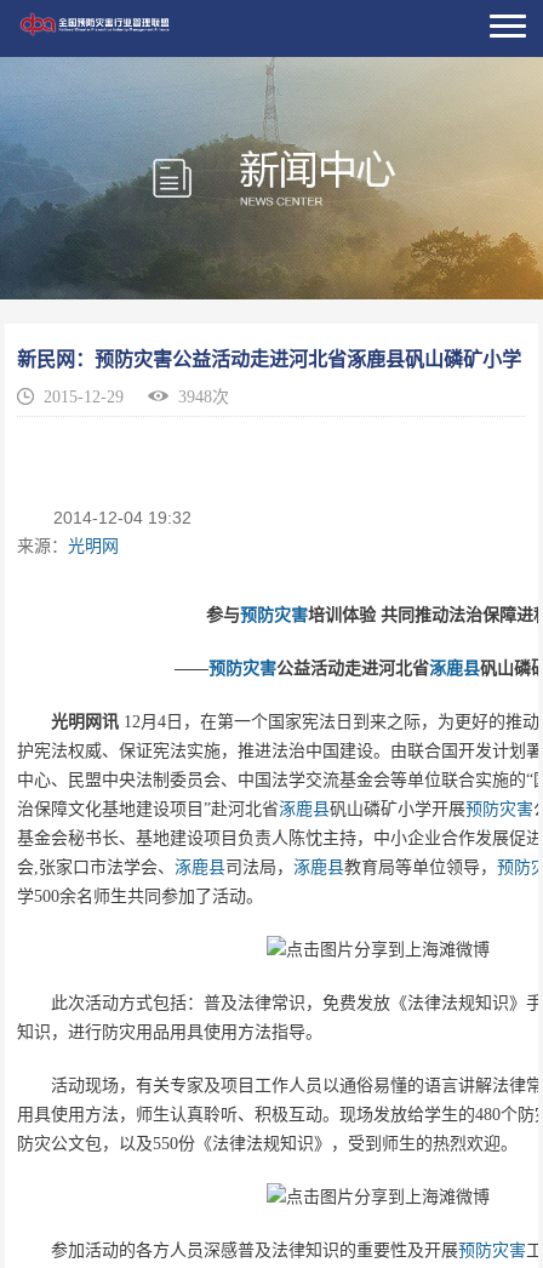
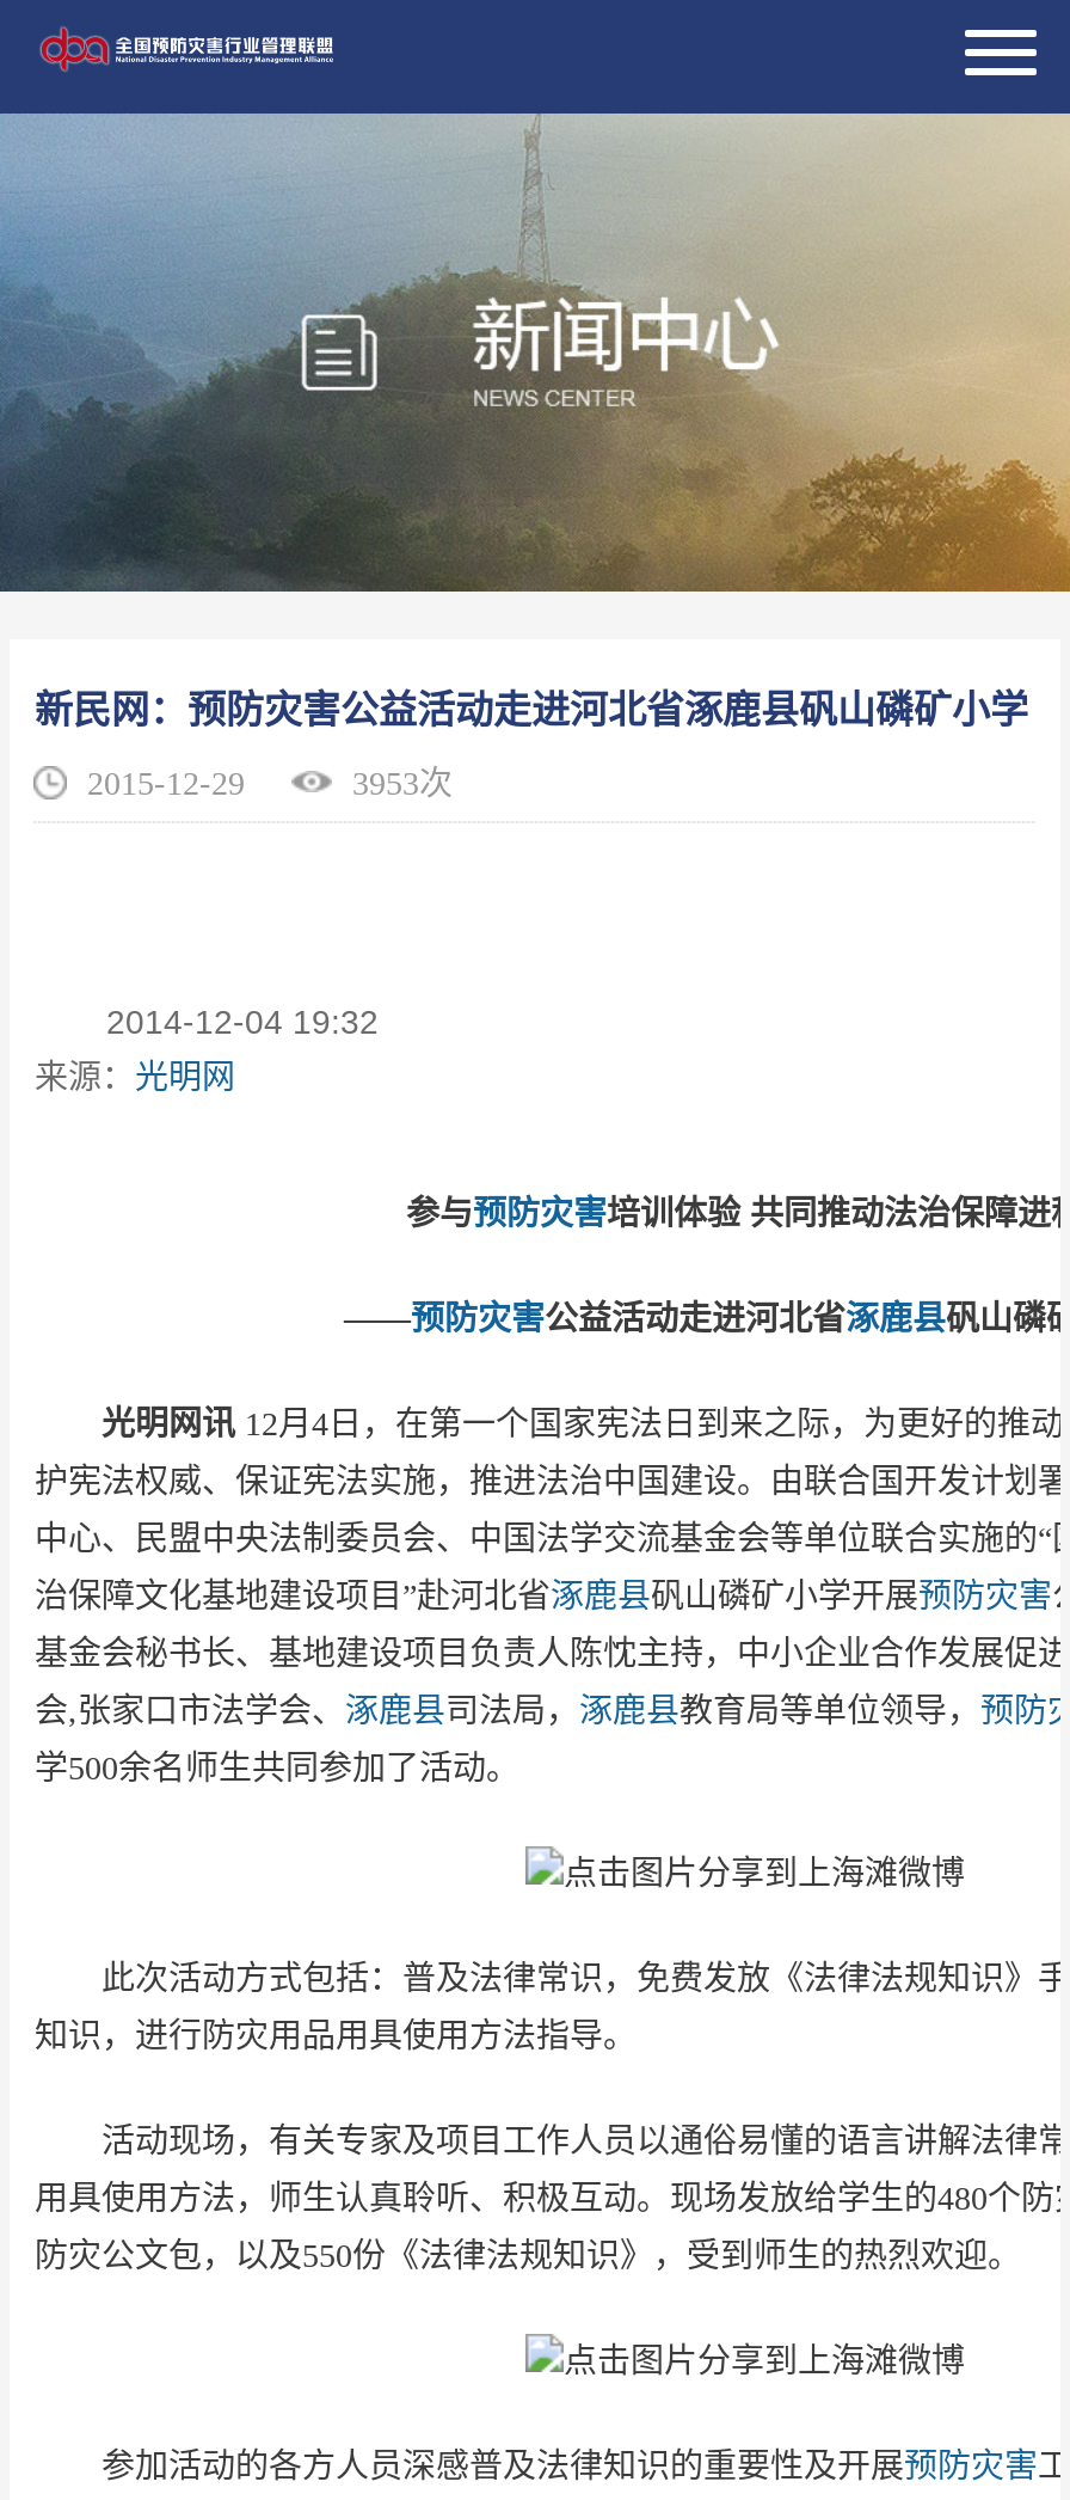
[44,388,230,406] 2015-12-29 3948次 -> [87,766,453,802] 2015-12-29 3953次

